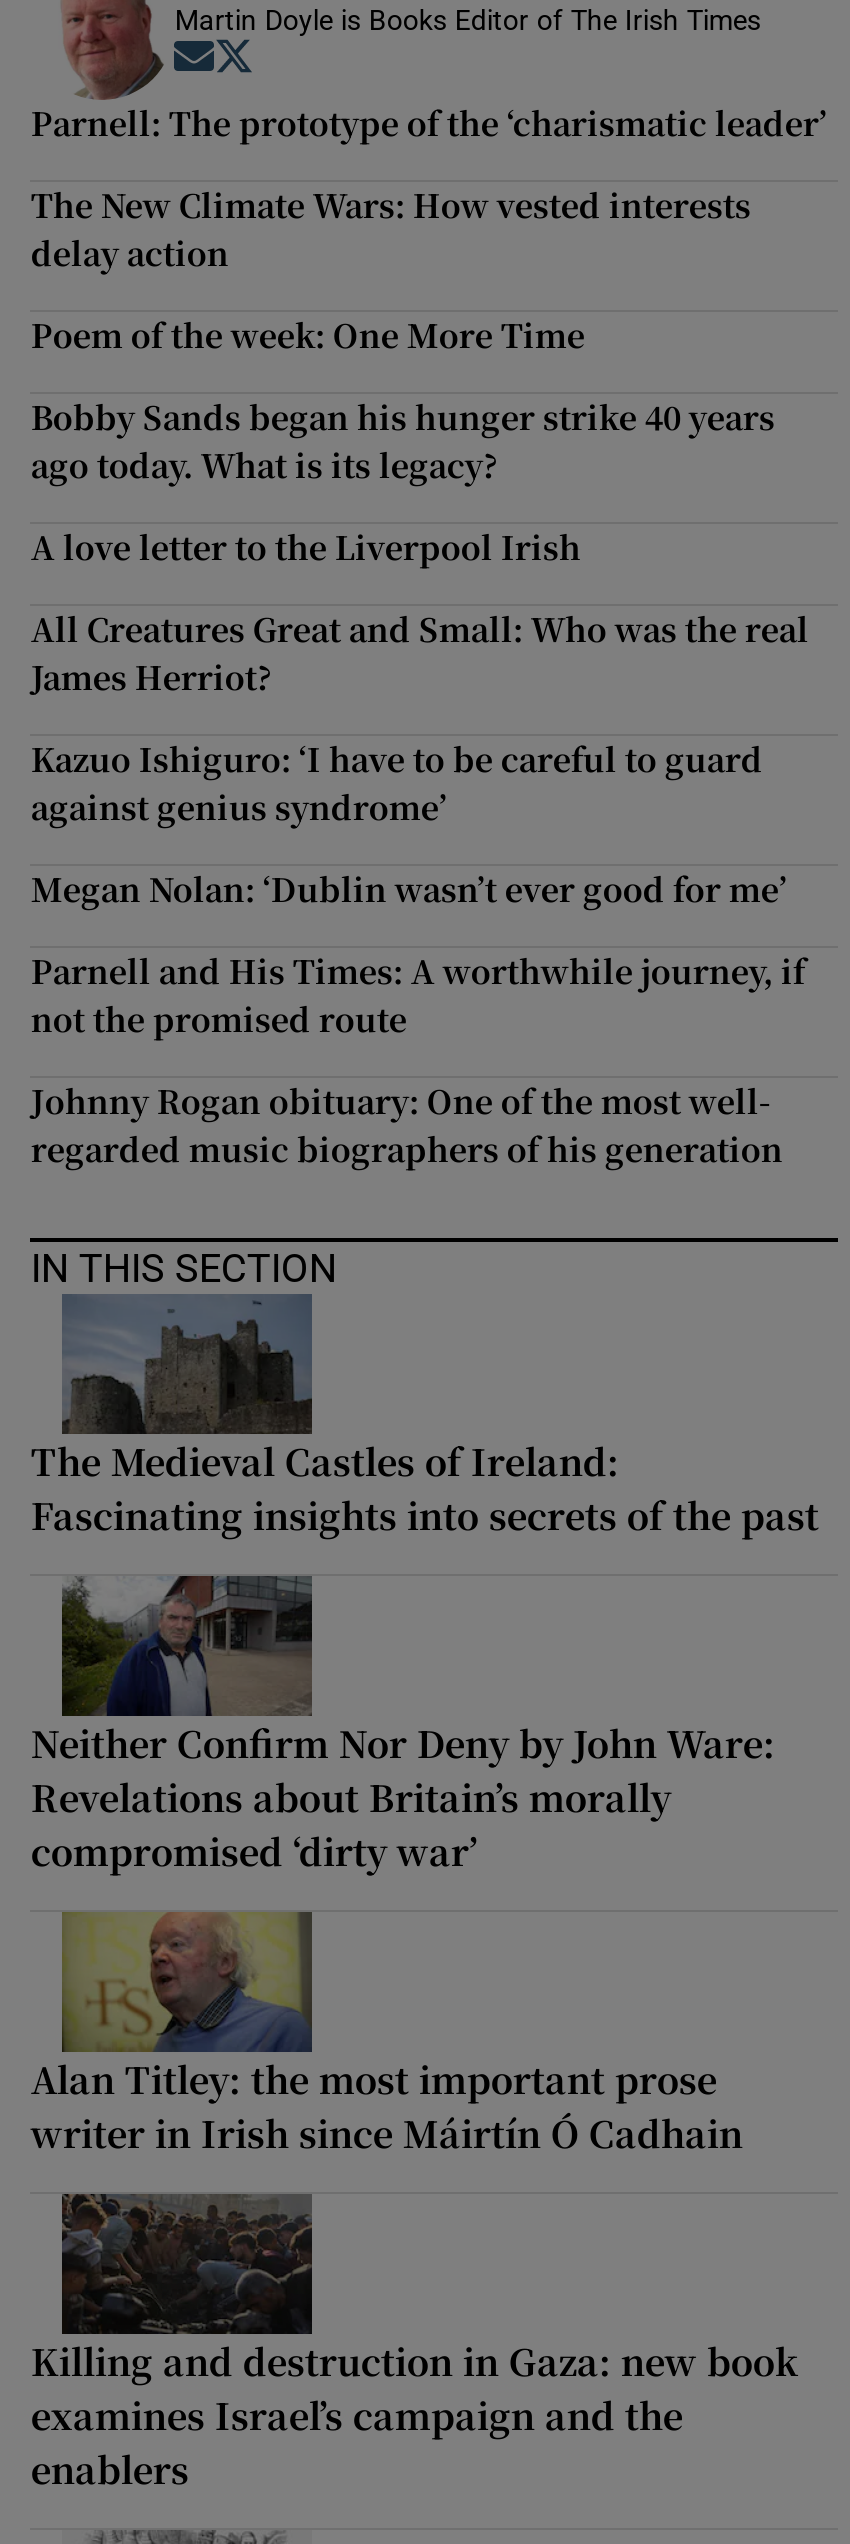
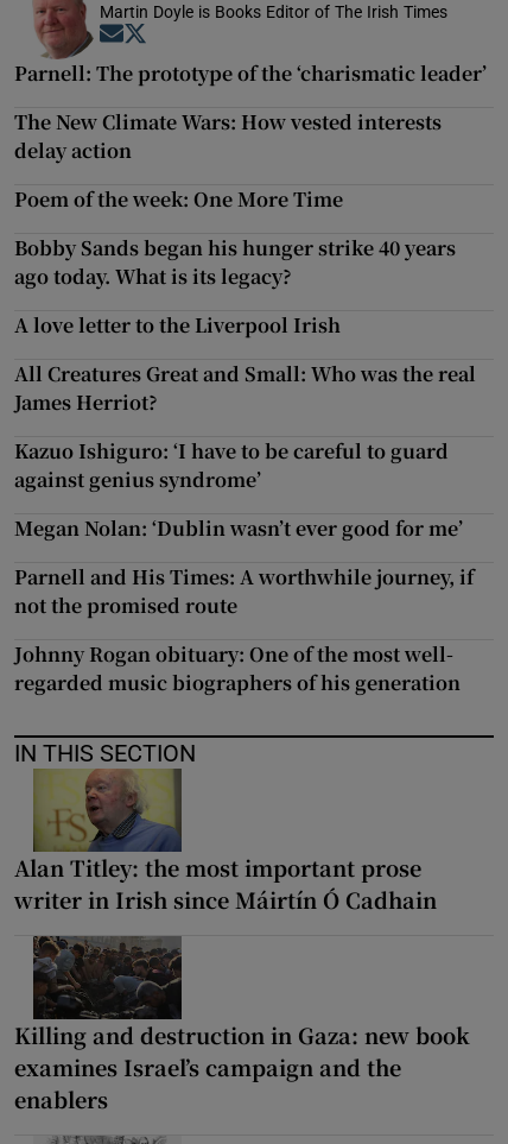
[31,1294,819,1540] [image] | The Medieval Castles of Ireland: | Fascinating insights into secrets of the past -> none
[31,1576,775,1875] [image] | Neither Confirm Nor Deny by John Ware: | Revelations about Britain’s morally | compromised ‘dirty war’ -> none

